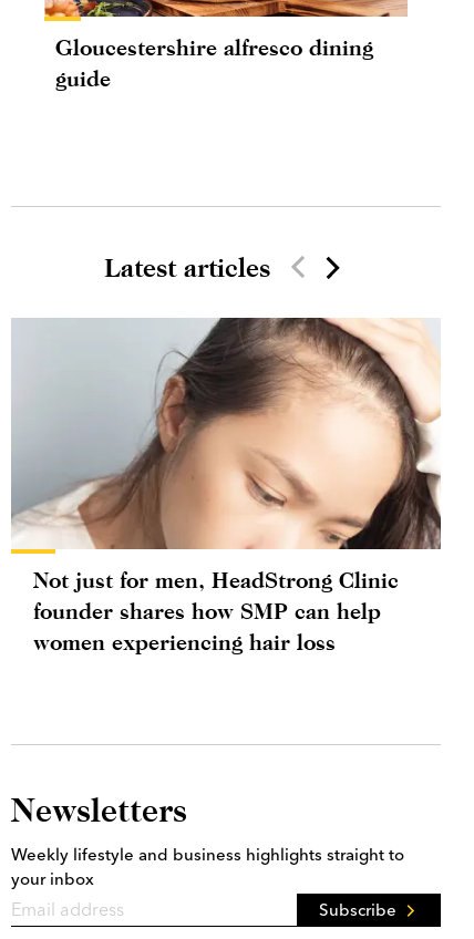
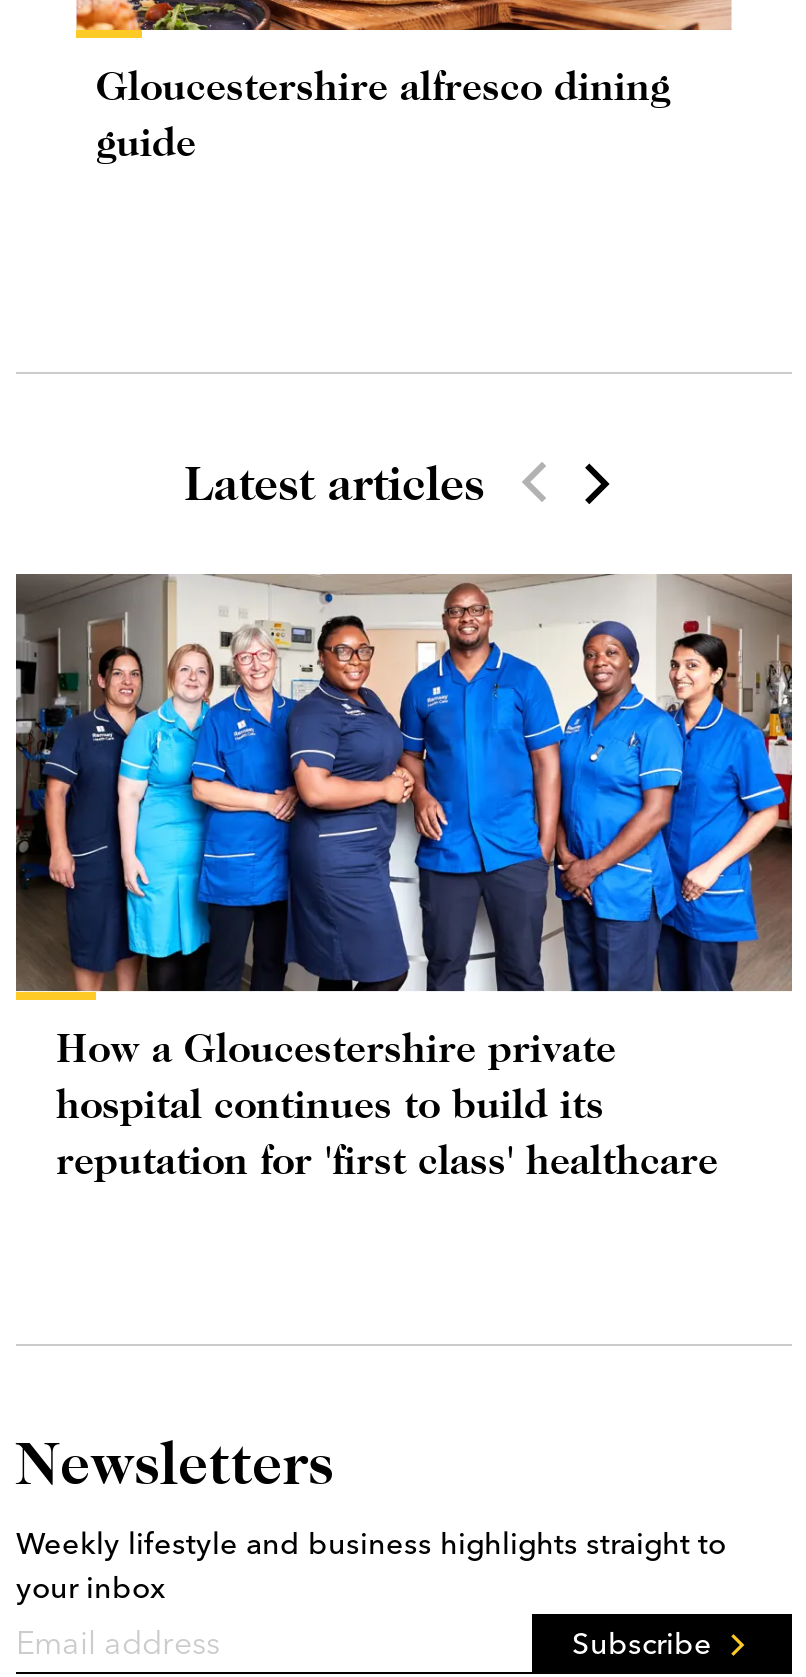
[11,318,441,654] [image] | Not just for men, HeadStrong Clinic | founder shares how SMP can help | women experiencing hair loss -> [14,572,794,1182] [image] | How a Gloucestershire private | hospital continues to build its | reputation for 'first class' healthcare

